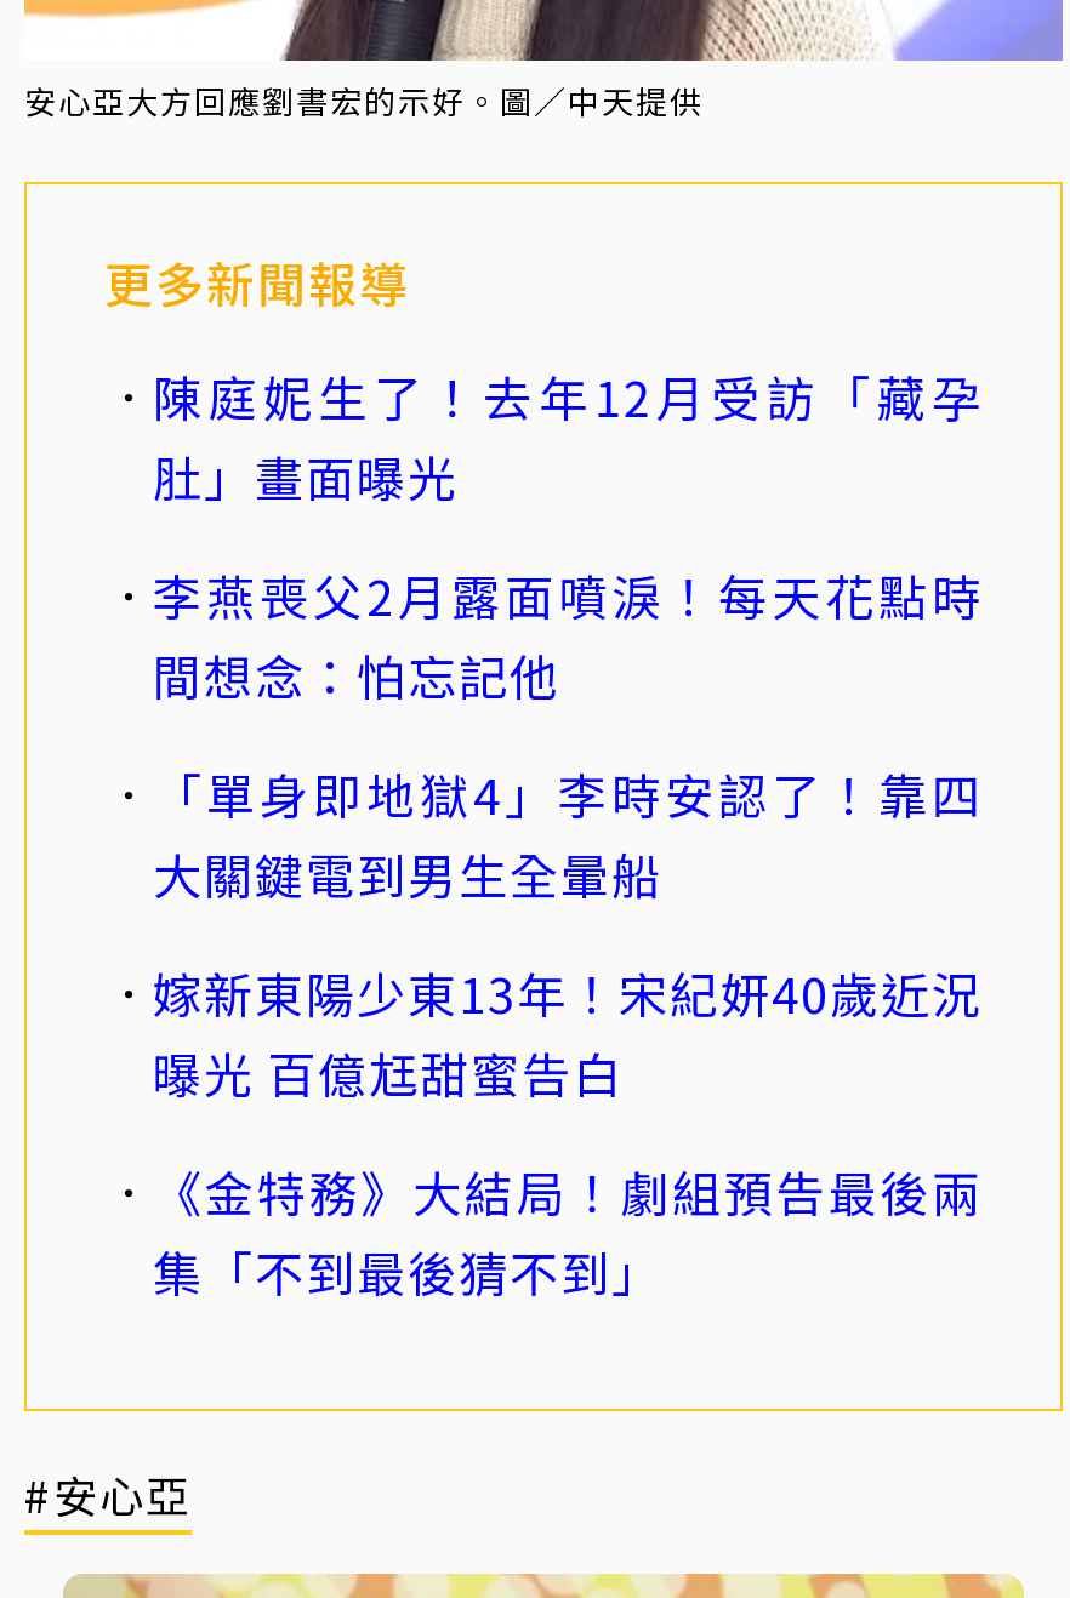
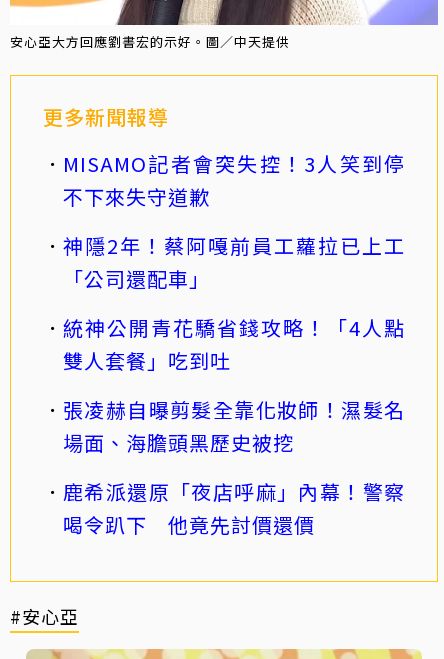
[153,362,983,512] 陳庭妮生了！去年12月受訪「藏孕 | 肚」畫面曝光 -> [63,149,405,211] MISAMO記者會突失控！3人笑到停 | 不下來失守道歉
[153,561,983,711] 李燕喪父2月露面噴淚！每天花點時 | 間想念：怕忘記他 -> [63,231,405,293] 神隱2年！蔡阿嘎前員工蘿拉已上工 | 「公司還配車」
[153,759,983,910] 「單身即地獄4」李時安認了！靠四 | 大關鍵電到男生全暈船 -> [63,313,405,375] 統神公開青花驕省錢攻略！「4人點 | 雙人套餐」吃到吐
[153,958,983,1109] 嫁新東陽少東13年！宋紀妍40歲近況 | 曝光 百億尪甜蜜告白 -> [63,395,405,457] 張凌赫自曝剪髮全靠化妝師！濕髮名 | 場面、海膽頭黑歷史被挖
[153,1157,983,1307] 《金特務》大結局！劇組預告最後兩 | 集「不到最後猜不到」 -> [63,477,405,539] 鹿希派還原「夜店呼麻」內幕！警察 | 喝令趴下 他竟先討價還價

